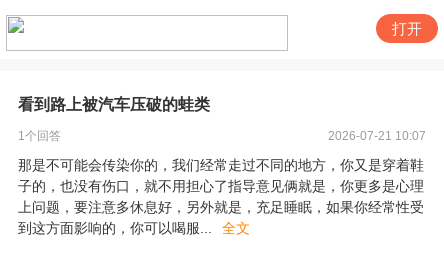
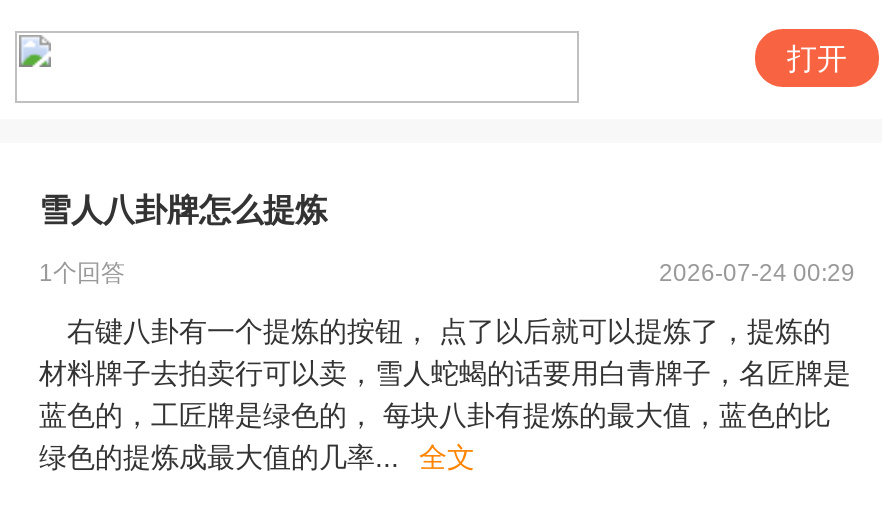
[18,96,210,113] 看到路上被汽车压破的蛙类 -> [39,193,327,227] 雪人八卦牌怎么提炼
[328,129,426,143] 2026-07-21 10:07 -> [659,259,855,287] 2026-07-24 00:29
[18,157,424,236] 那是不可能会传染你的，我们经常走过不同的地方，你又是穿着鞋 | 子的，也没有伤口，就不用担心了指导意见俩就是，你更多是心理 | 上问题，要注意多休息好，另外就是，充足睡眠，如果你经常性受 | 到这方面影响的，你可以喝服... -> [39,315,851,473] 右键八卦有一个提炼的按钮， 点了以后就可以提炼了，提炼的 | 材料牌子去拍卖行可以卖，雪人蛇蝎的话要用白青牌子，名匠牌是 | 蓝色的，工匠牌是绿色的， 每块八卦有提炼的最大值，蓝色的比 | 绿色的提炼成最大值的几率...

